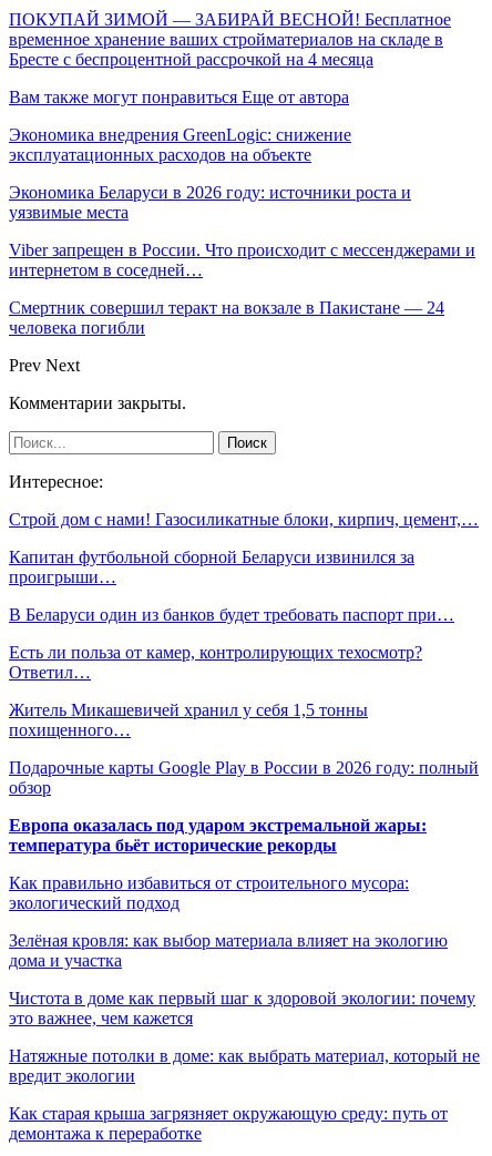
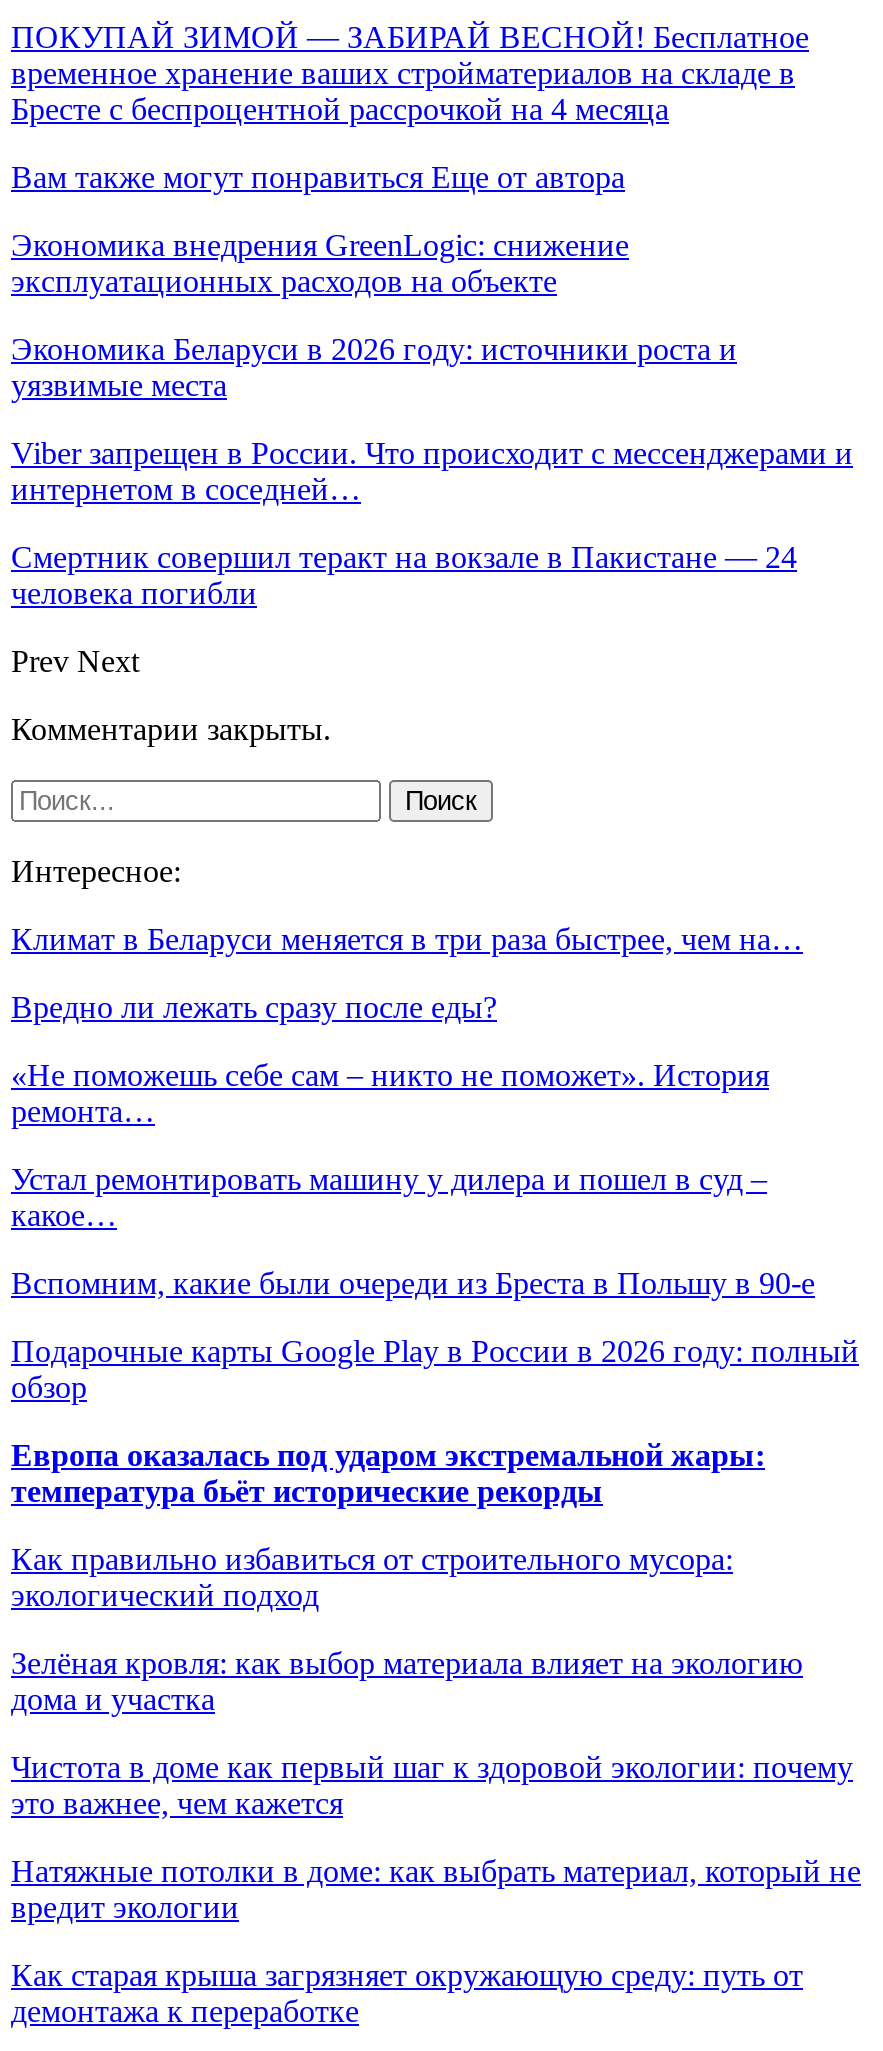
[9,510,479,528] Строй дом с нами! Газосиликатные блоки, кирпич, цемент,… -> [11,922,803,956] Климат в Беларуси меняется в три раза быстрее, чем на…
[9,547,414,586] Капитан футбольной сборной Беларуси извинился за | проигрыши… -> [11,990,497,1024] Вредно ли лежать сразу после еды?
[9,605,454,624] В Беларуси один из банков будет требовать паспорт при… -> [11,1058,769,1128] «Не поможешь себе сам – никто не поможет». История | ремонта…
[9,643,422,681] Есть ли польза от камер, контролирующих техосмотр? | Ответил… -> [11,1162,767,1232] Устал ремонтировать машину у дилера и пошел в суд – | какое…
[9,700,368,739] Житель Микашевичей хранил у себя 1,5 тонны | похищенного… -> [11,1266,815,1300] Вспомним, какие были очереди из Бреста в Польшу в 90-е

